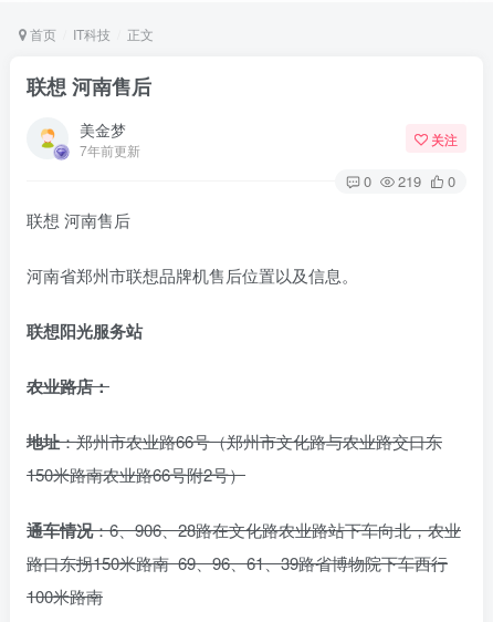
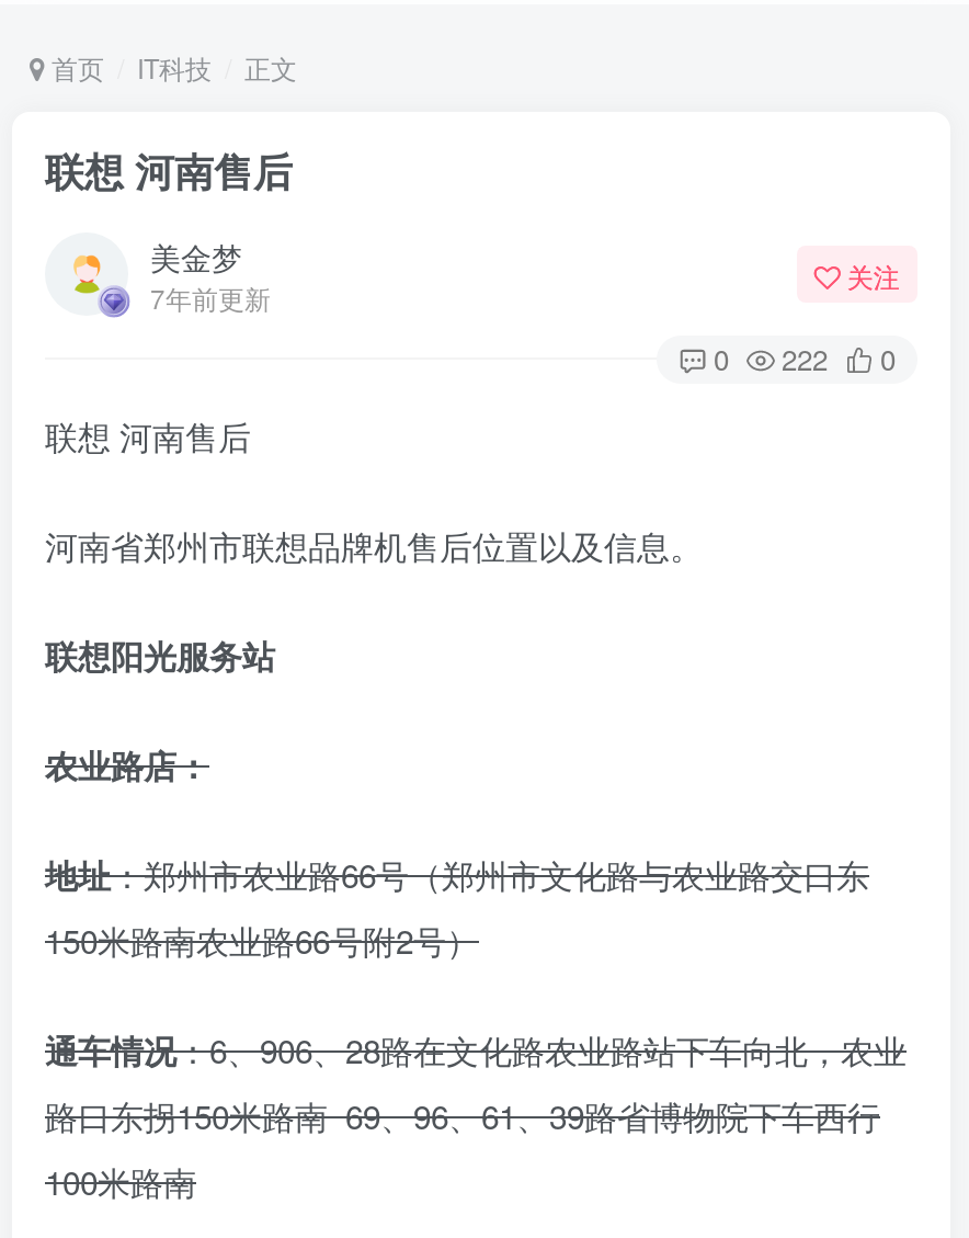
[364,170,455,191] 0 219 0 -> [714,338,896,379] 0 222 0

